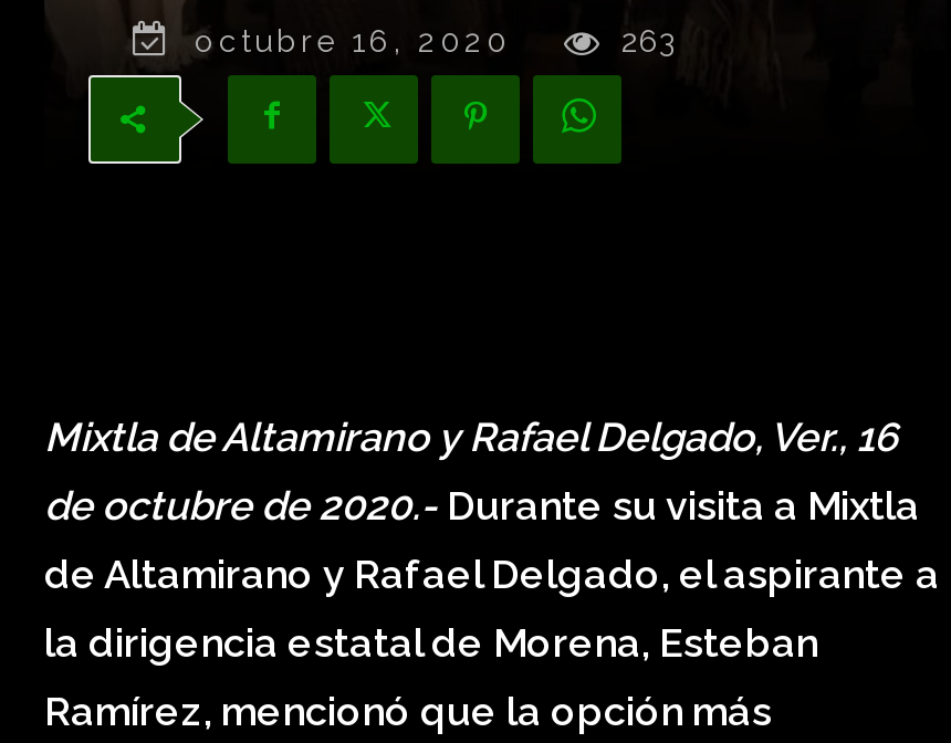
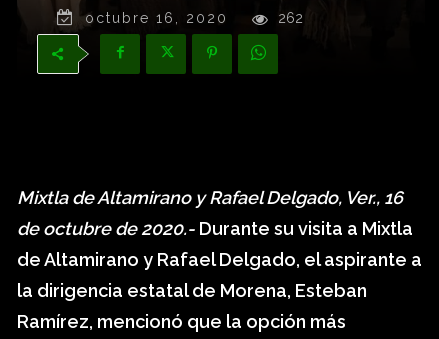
[621,24,677,59] 263 -> [278,11,303,27] 262

